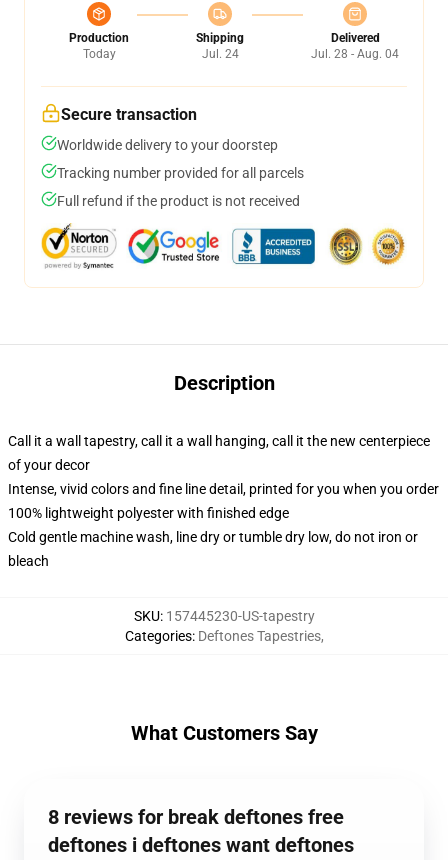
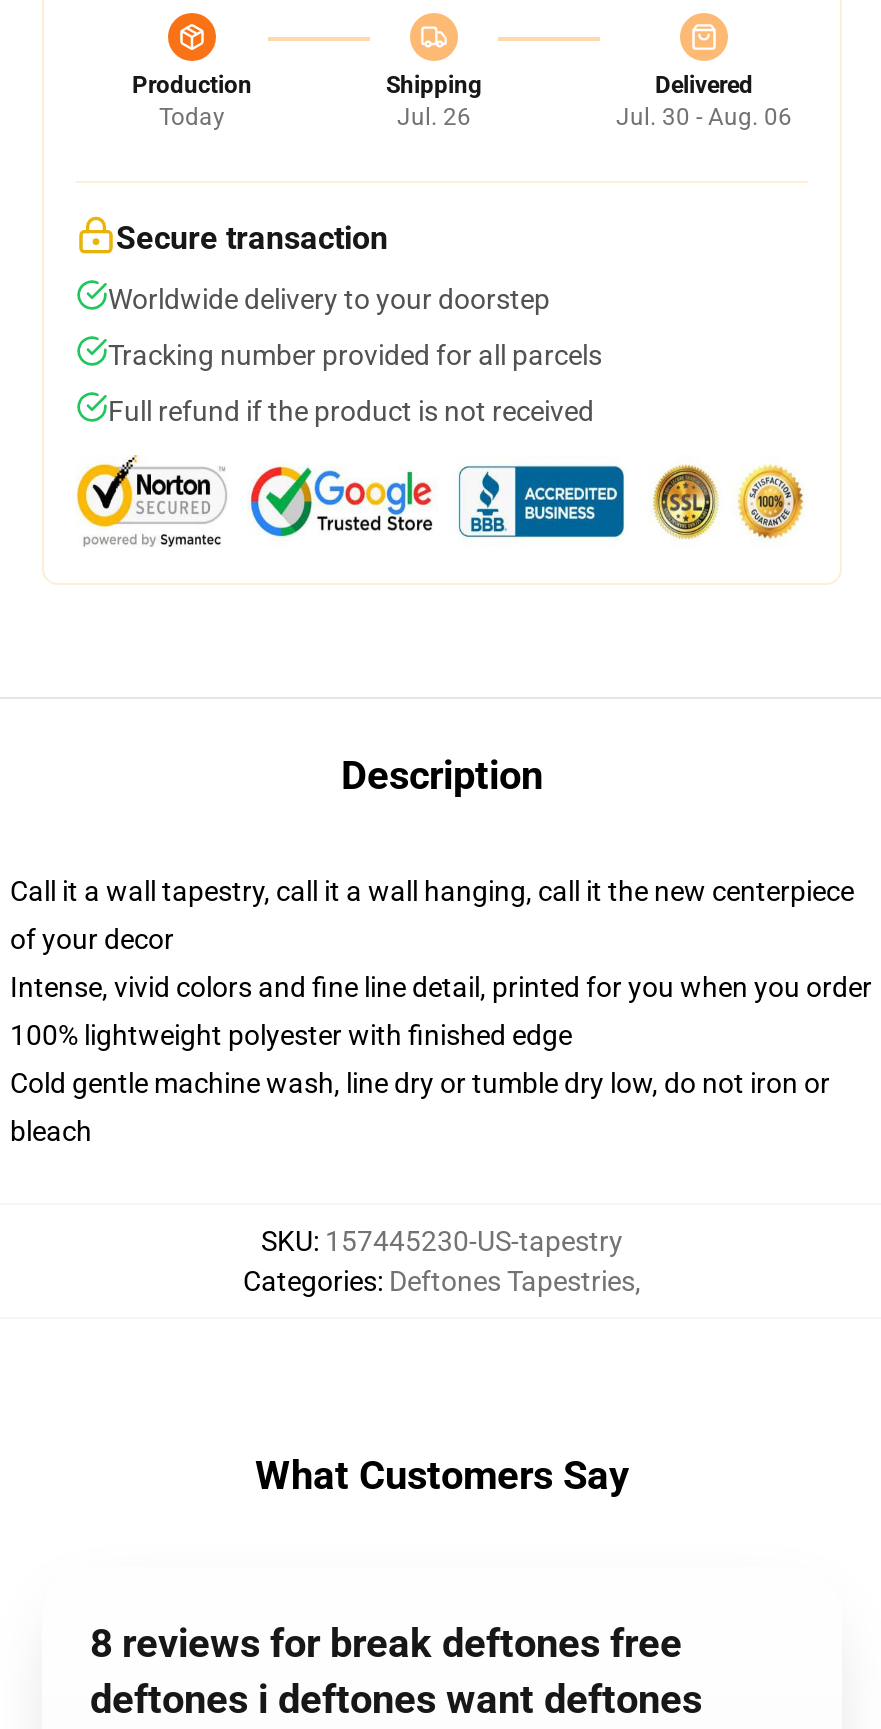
[201,47,238,61] Jul. 24 -> [397,103,471,131] Jul. 26
[311,47,399,61] Jul. 28 - Aug. 04 -> [616,103,792,131] Jul. 30 - Aug. 06

